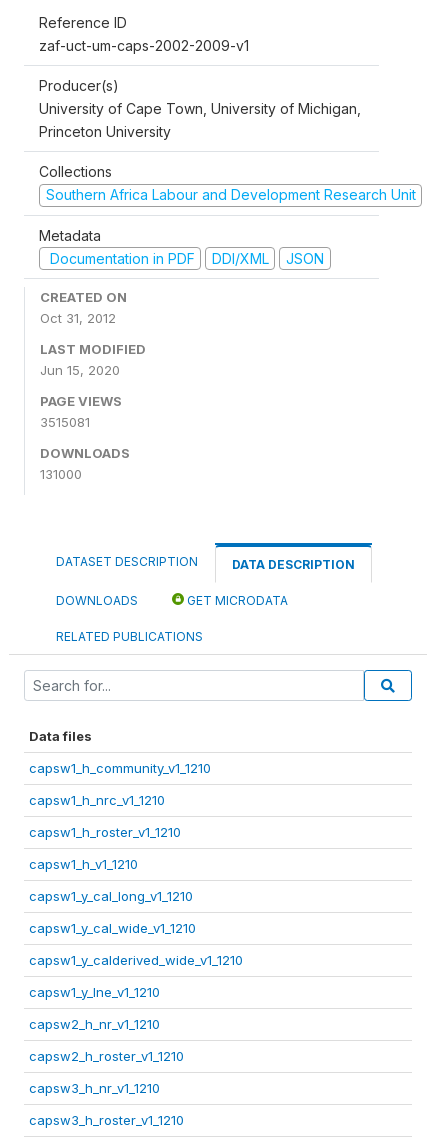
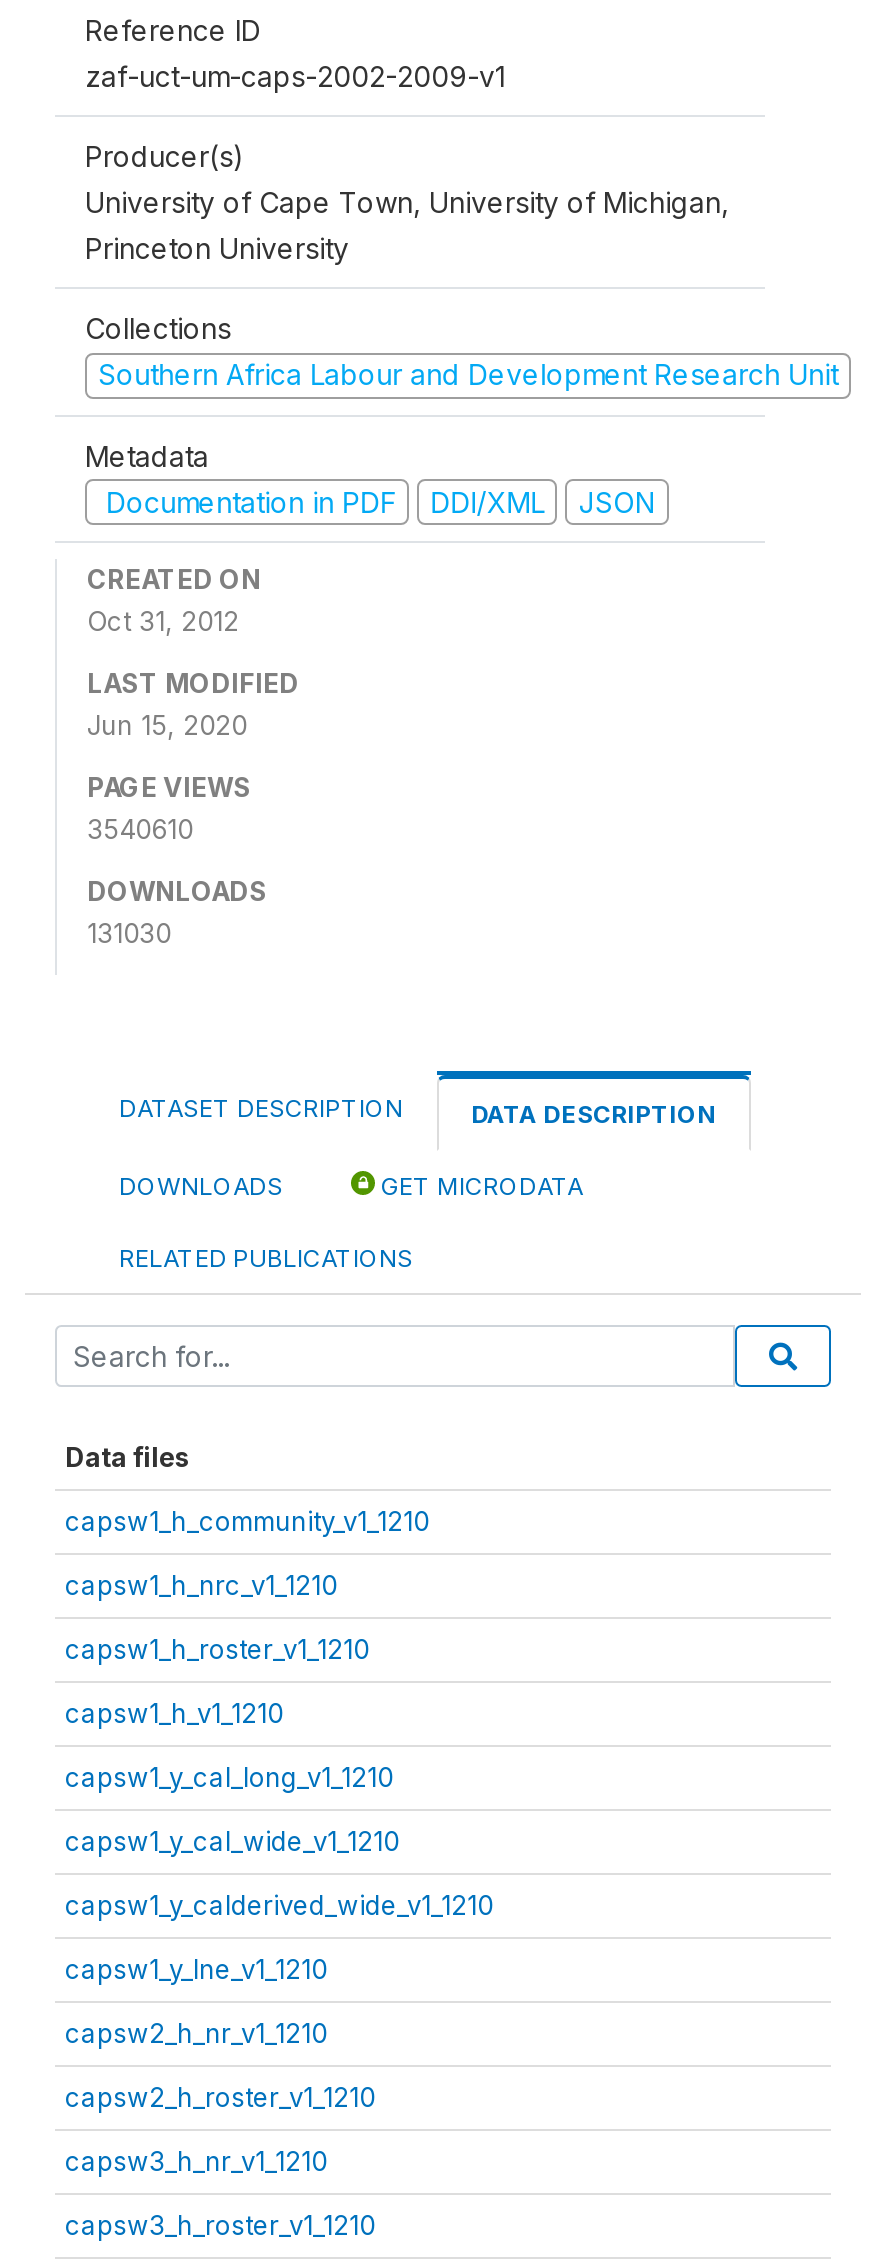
[40,414,90,430] 3515081 -> [87,813,193,845] 3540610
[40,466,82,482] 131000 -> [87,917,171,949] 131030

